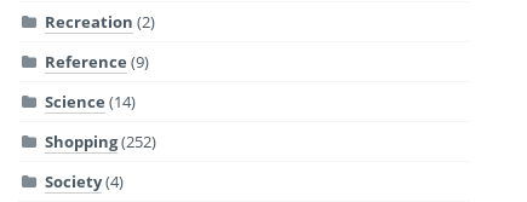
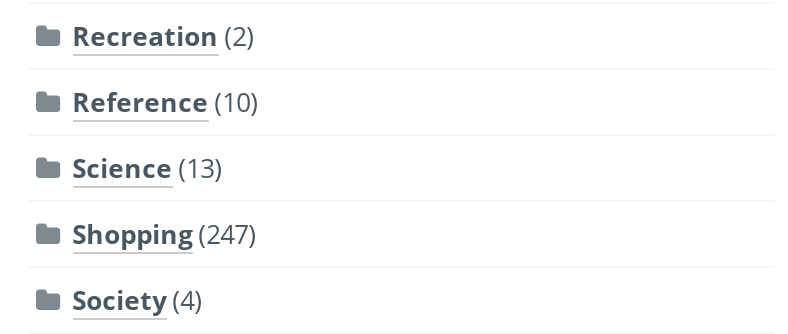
[44,50,149,72] Reference (9) -> [72,83,258,119] Reference (10)
[44,90,135,112] Science (14) -> [72,149,222,185] Science (13)
[44,130,156,152] Shopping(252) -> [72,215,256,251] Shopping(247)

